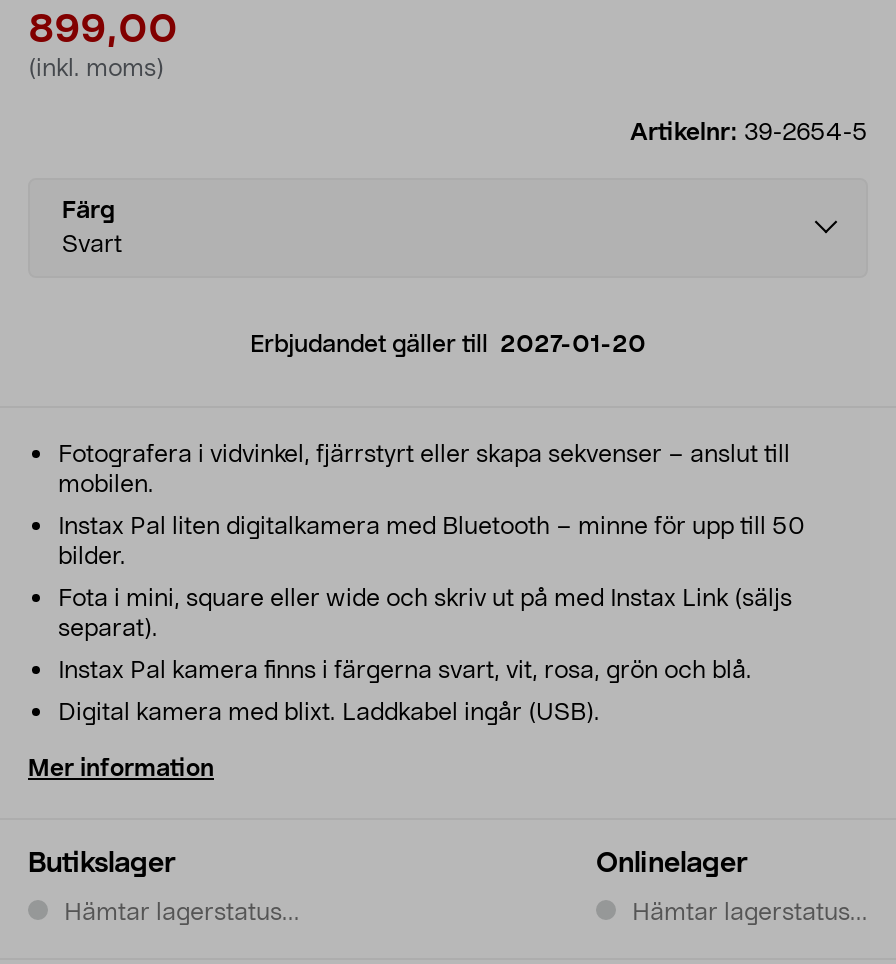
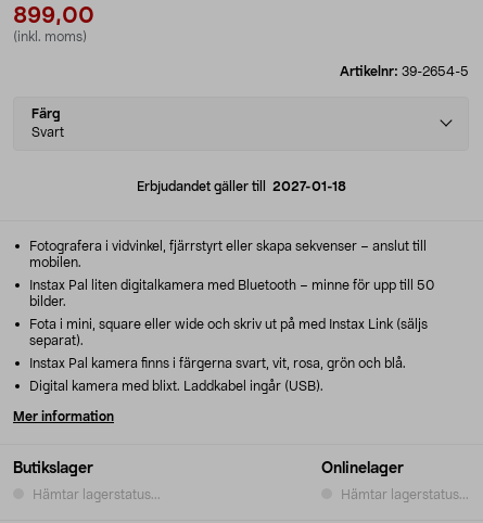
[250,332,646,356] Erbjudandet gäller till 2027-01-20 -> [136,180,346,193] Erbjudandet gäller till 2027-01-18

